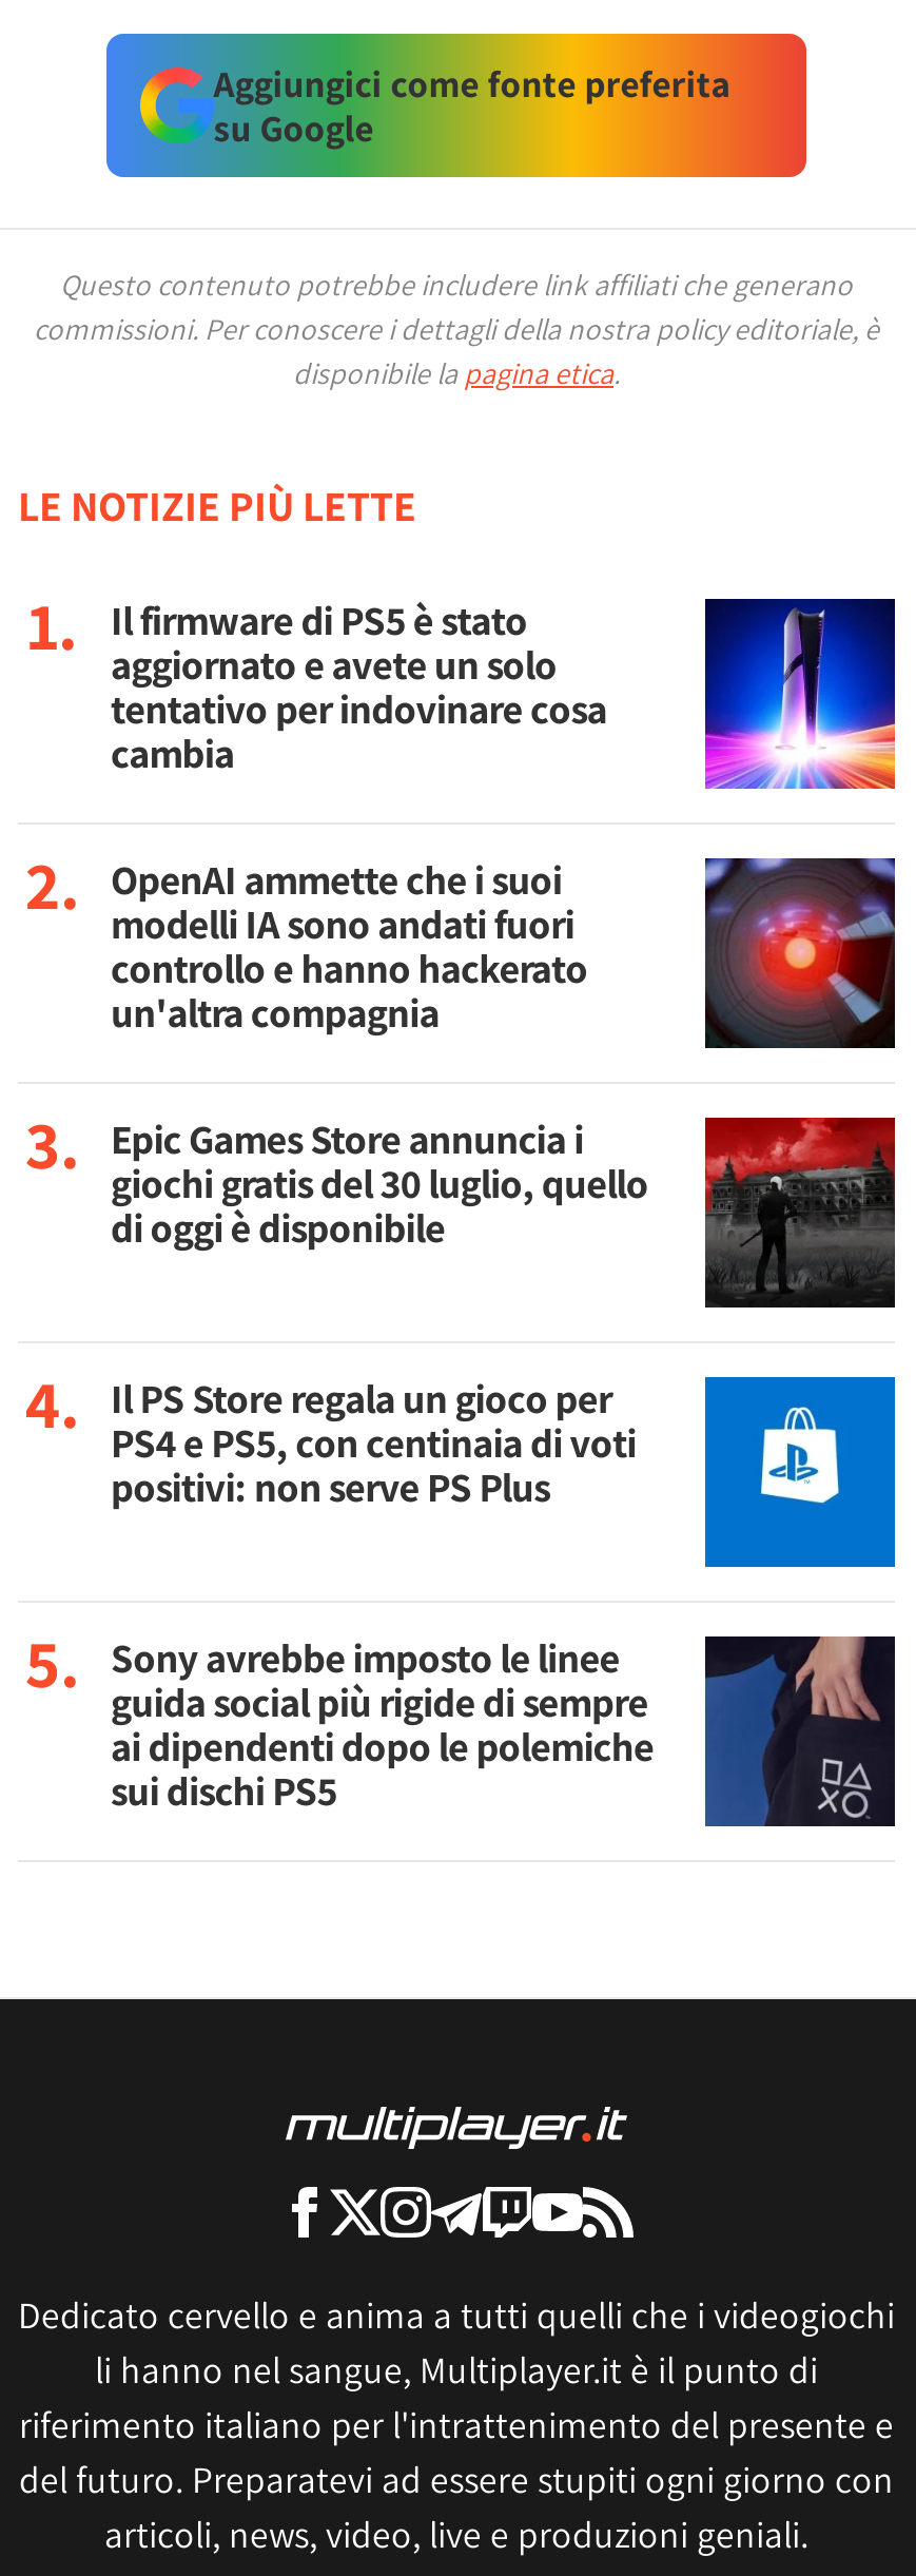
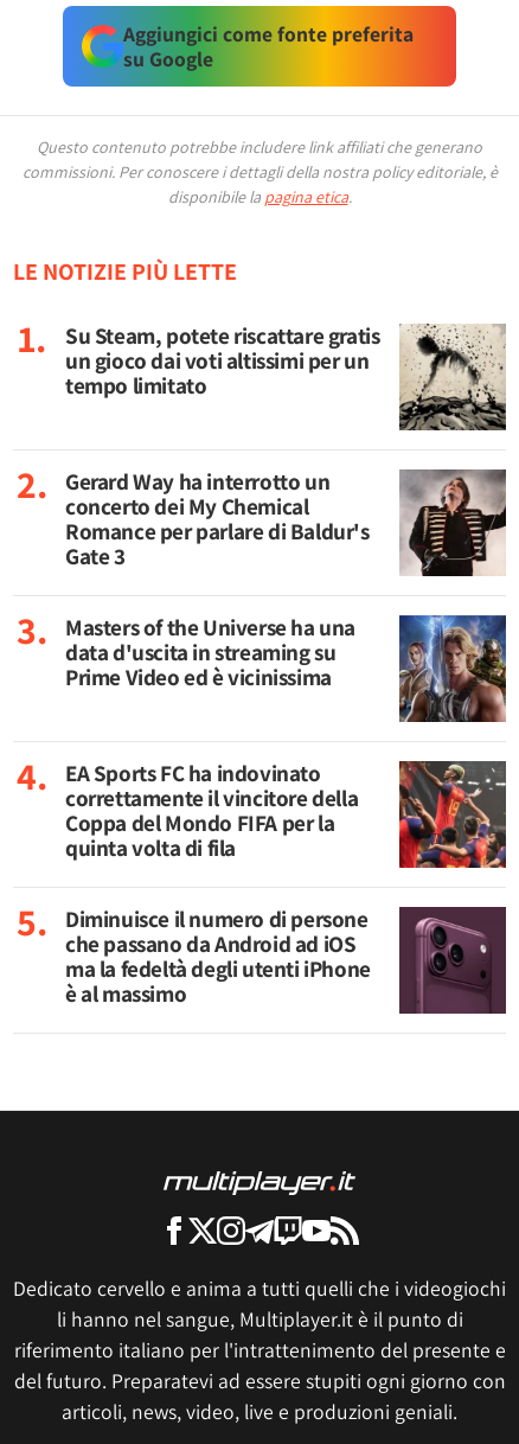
[111,593,607,780] Il firmware di PS5 è stato | aggiornato e avete un solo | tentativo per indovinare cosa | cambia -> [65,320,380,401] Su Steam, potete riscattare gratis | un gioco dai voti altissimi per un | tempo limitato
[703,597,897,791] [image] -> [398,322,507,432] [image]
[111,852,588,1040] OpenAI ammette che i suoi | modelli IA sono andati fuori | controllo e hanno hackerato | un'altra compagnia -> [65,466,369,571] Gerard Way ha interrotto un | concerto dei My Chemical | Romance per parlare di Baldur's | Gate 3
[703,858,897,1050] [image] -> [399,469,506,576] [image]
[111,1111,897,1310] [image] | Epic Games Store annuncia i | giochi gratis del 30 luglio, quello | di oggi è disponibile -> [65,612,507,723] [image] | Masters of the Universe ha una | data d'uscita in streaming su | Prime Video ed è vicinissima
[111,1371,897,1569] [image] | Il PS Store regala un gioco per | PS4 e PS5, con centinaia di voti | positivi: non serve PS Plus -> [65,758,507,869] [image] | EA Sports FC ha indovinato | correttamente il vincitore della | Coppa del Mondo FIFA per la | quinta volta di fila
[111,1630,895,1826] [image] | Sony avrebbe imposto le linee | guida social più rigide di sempre | ai dipendenti dopo le polemiche | sui dischi PS5 -> [65,903,506,1014] [image] | Diminuisce il numero di persone | che passano da Android ad iOS | ma la fedeltà degli utenti iPhone | è al massimo

